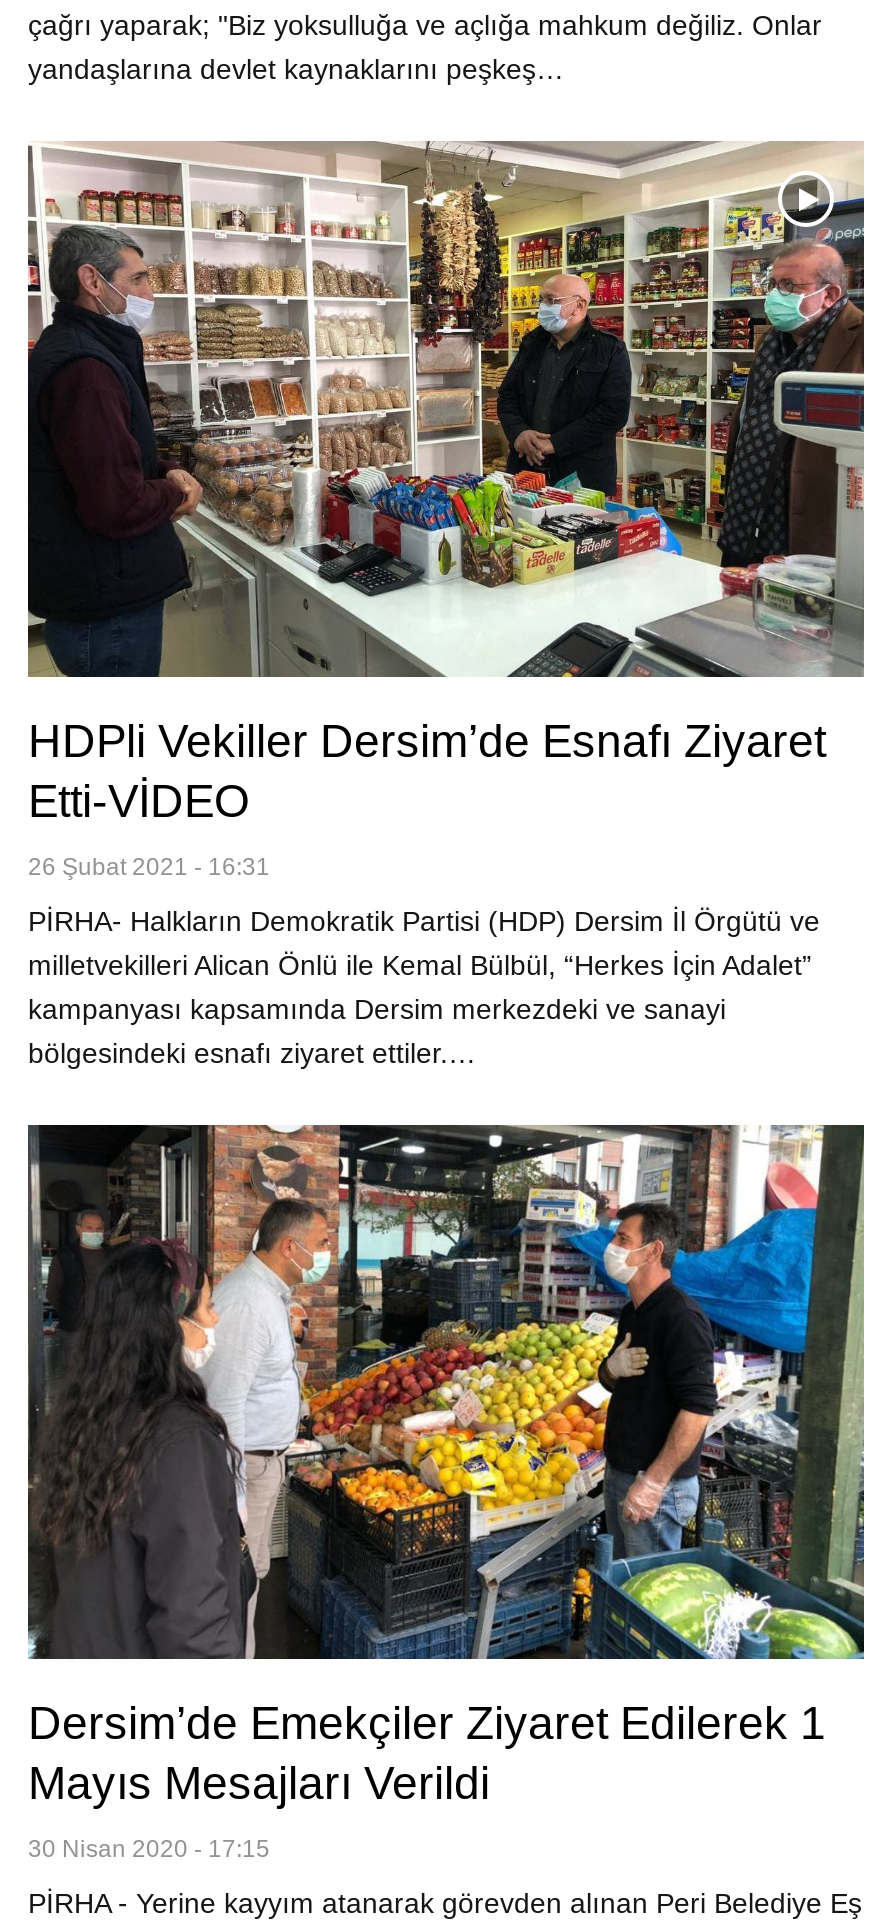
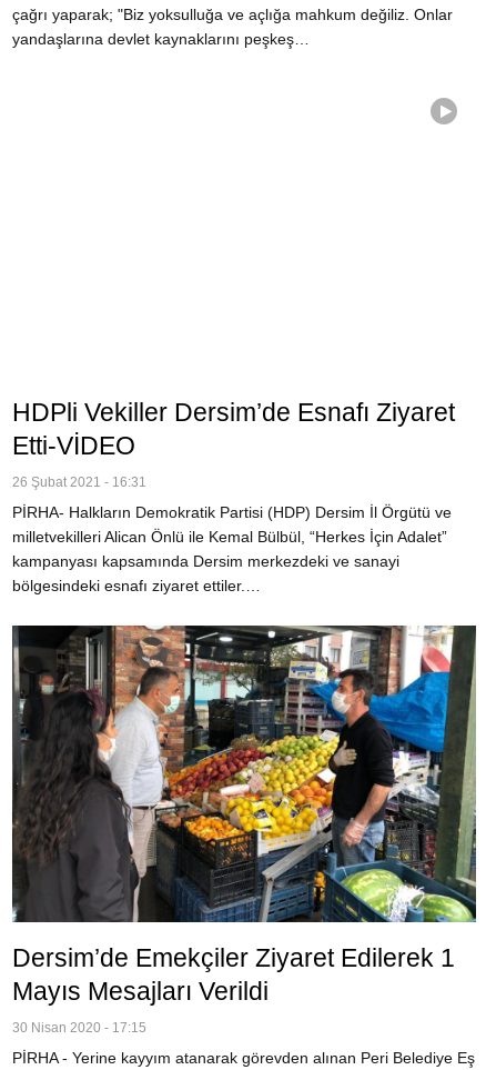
[26,139,866,679] [image] -> none

